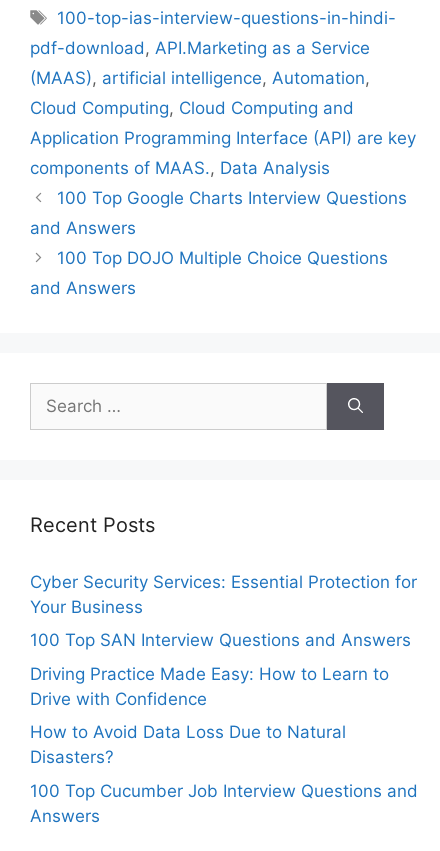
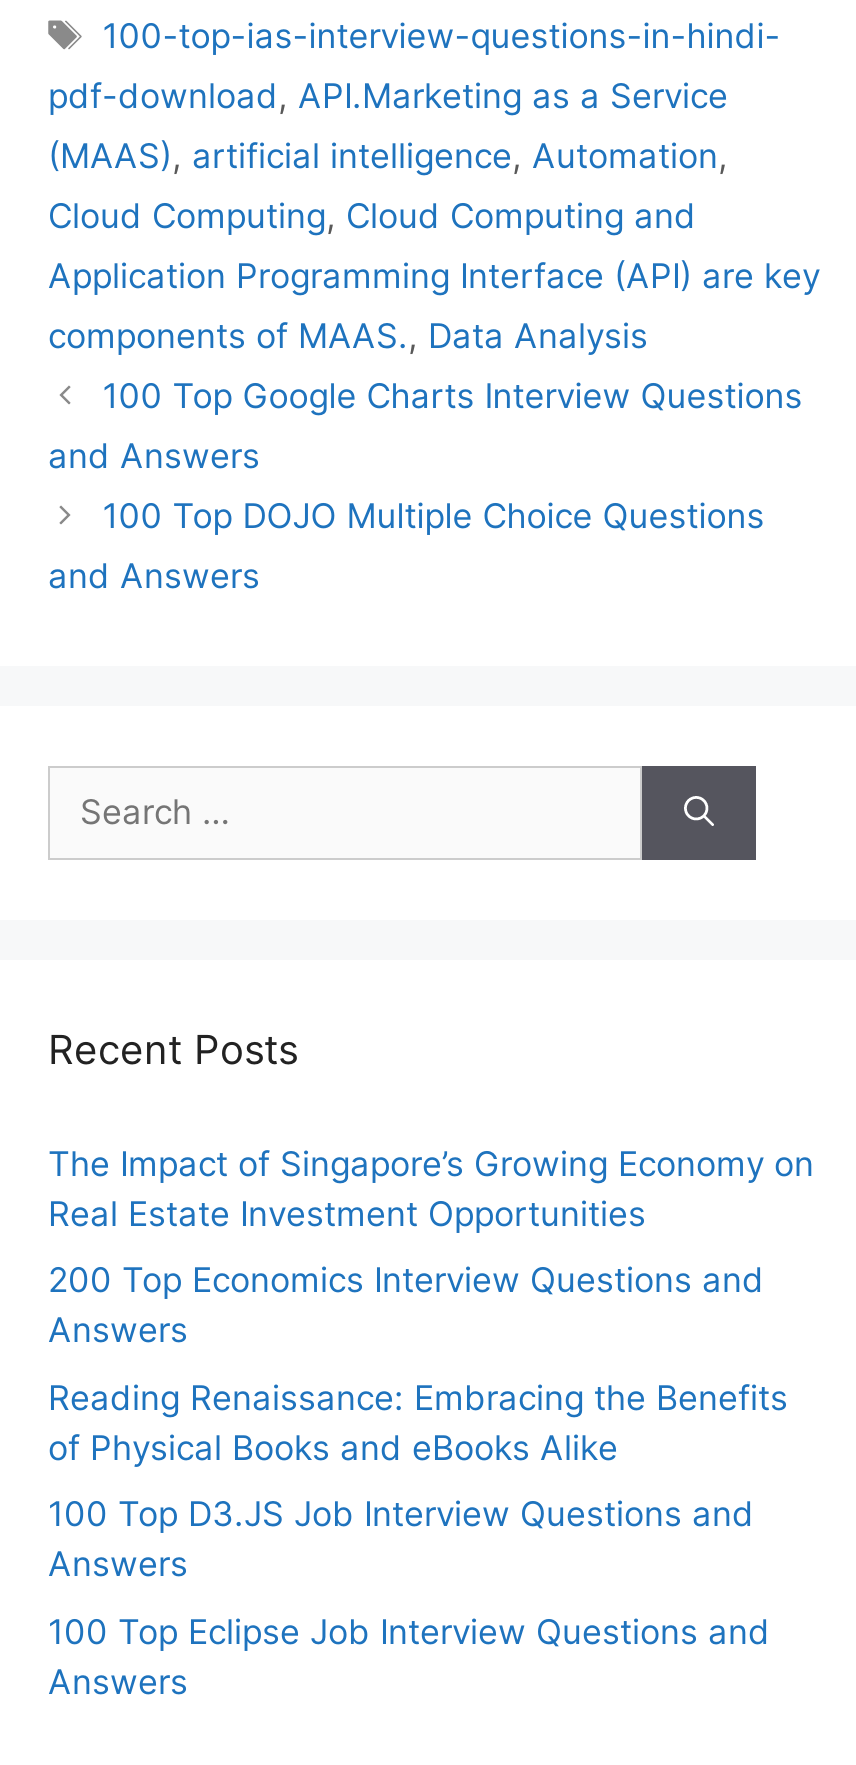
[30,572,417,617] Cyber Security Services: Essential Protection for | Your Business -> [48,1144,814,1234] The Impact of Singapore’s Growing Economy on | Real Estate Investment Opportunities
[30,630,411,650] 100 Top SAN Interview Questions and Answers -> [48,1261,764,1351] 200 Top Economics Interview Questions and | Answers
[30,664,389,709] Driving Practice Made Easy: How to Learn to | Drive with Confidence -> [48,1378,788,1468] Reading Renaissance: Embracing the Benefits | of Physical Books and eBooks Alike
[30,722,346,767] How to Avoid Data Loss Due to Natural | Disasters? -> [48,1495,754,1585] 100 Top D3.JS Job Interview Questions and | Answers
[30,781,418,801] 100 Top Cucumber Job Interview Questions and -> [48,1612,770,1652] 100 Top Eclipse Job Interview Questions and

